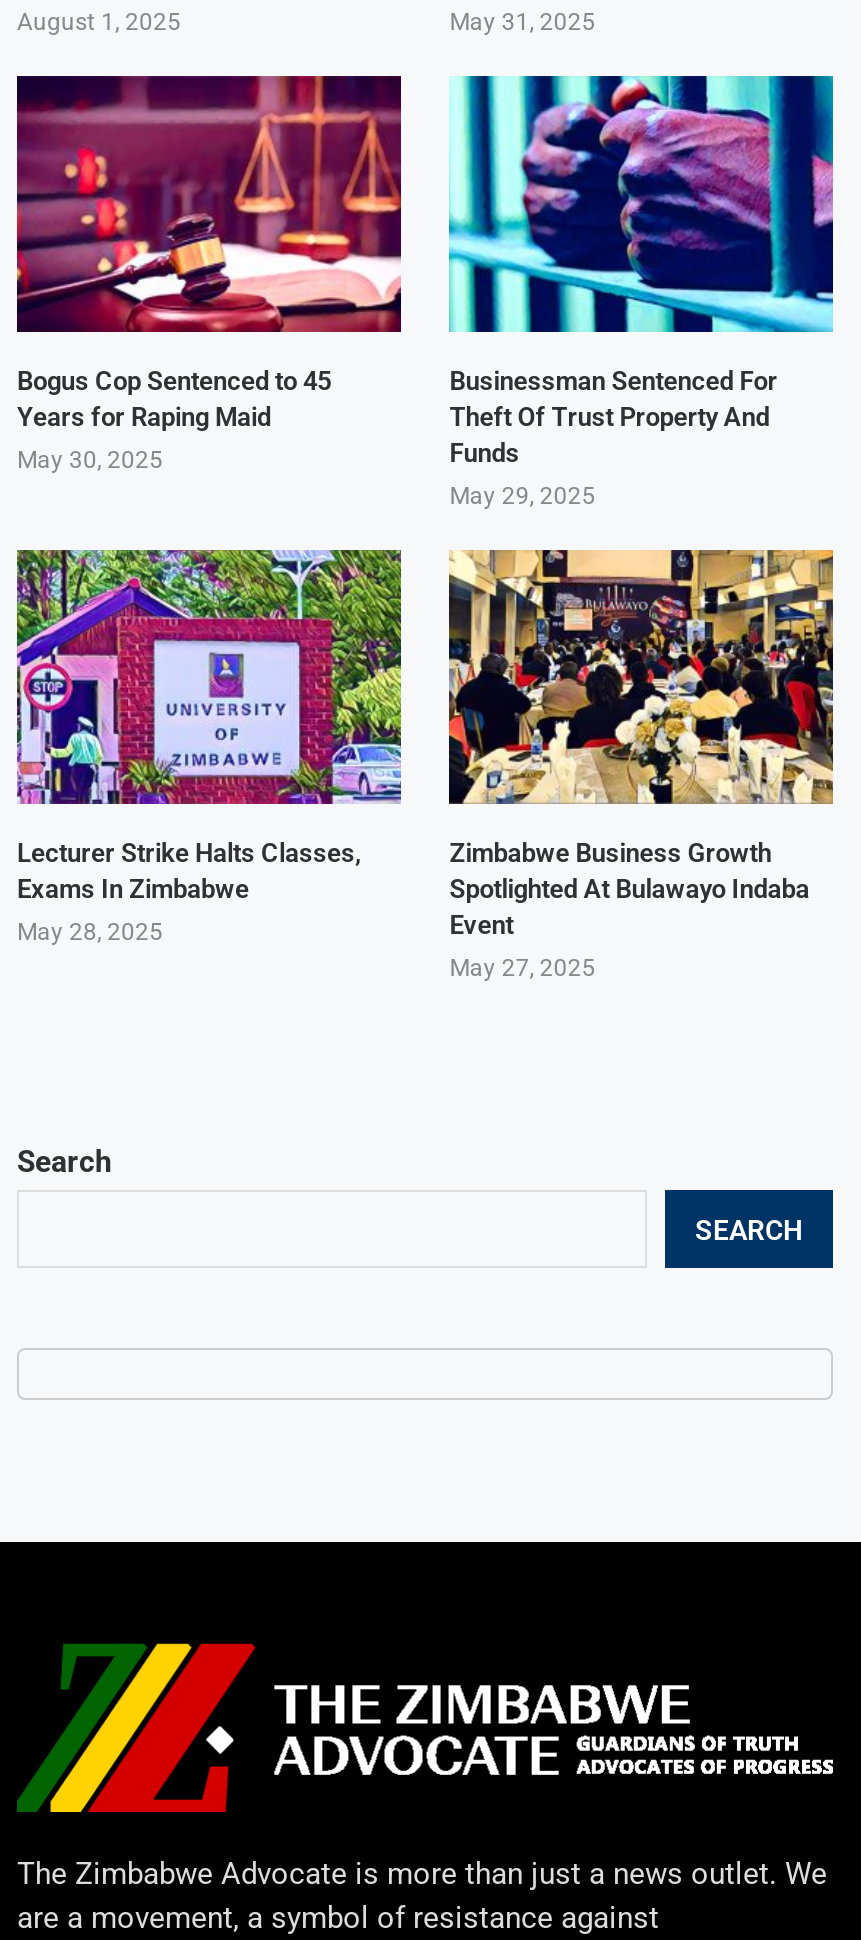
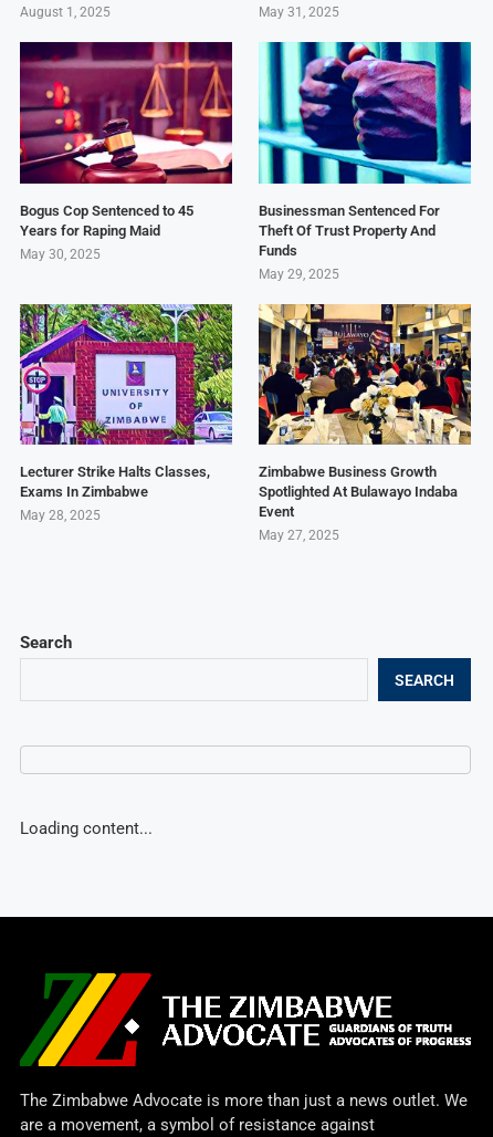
none -> [20,819,153,839] Loading content...

